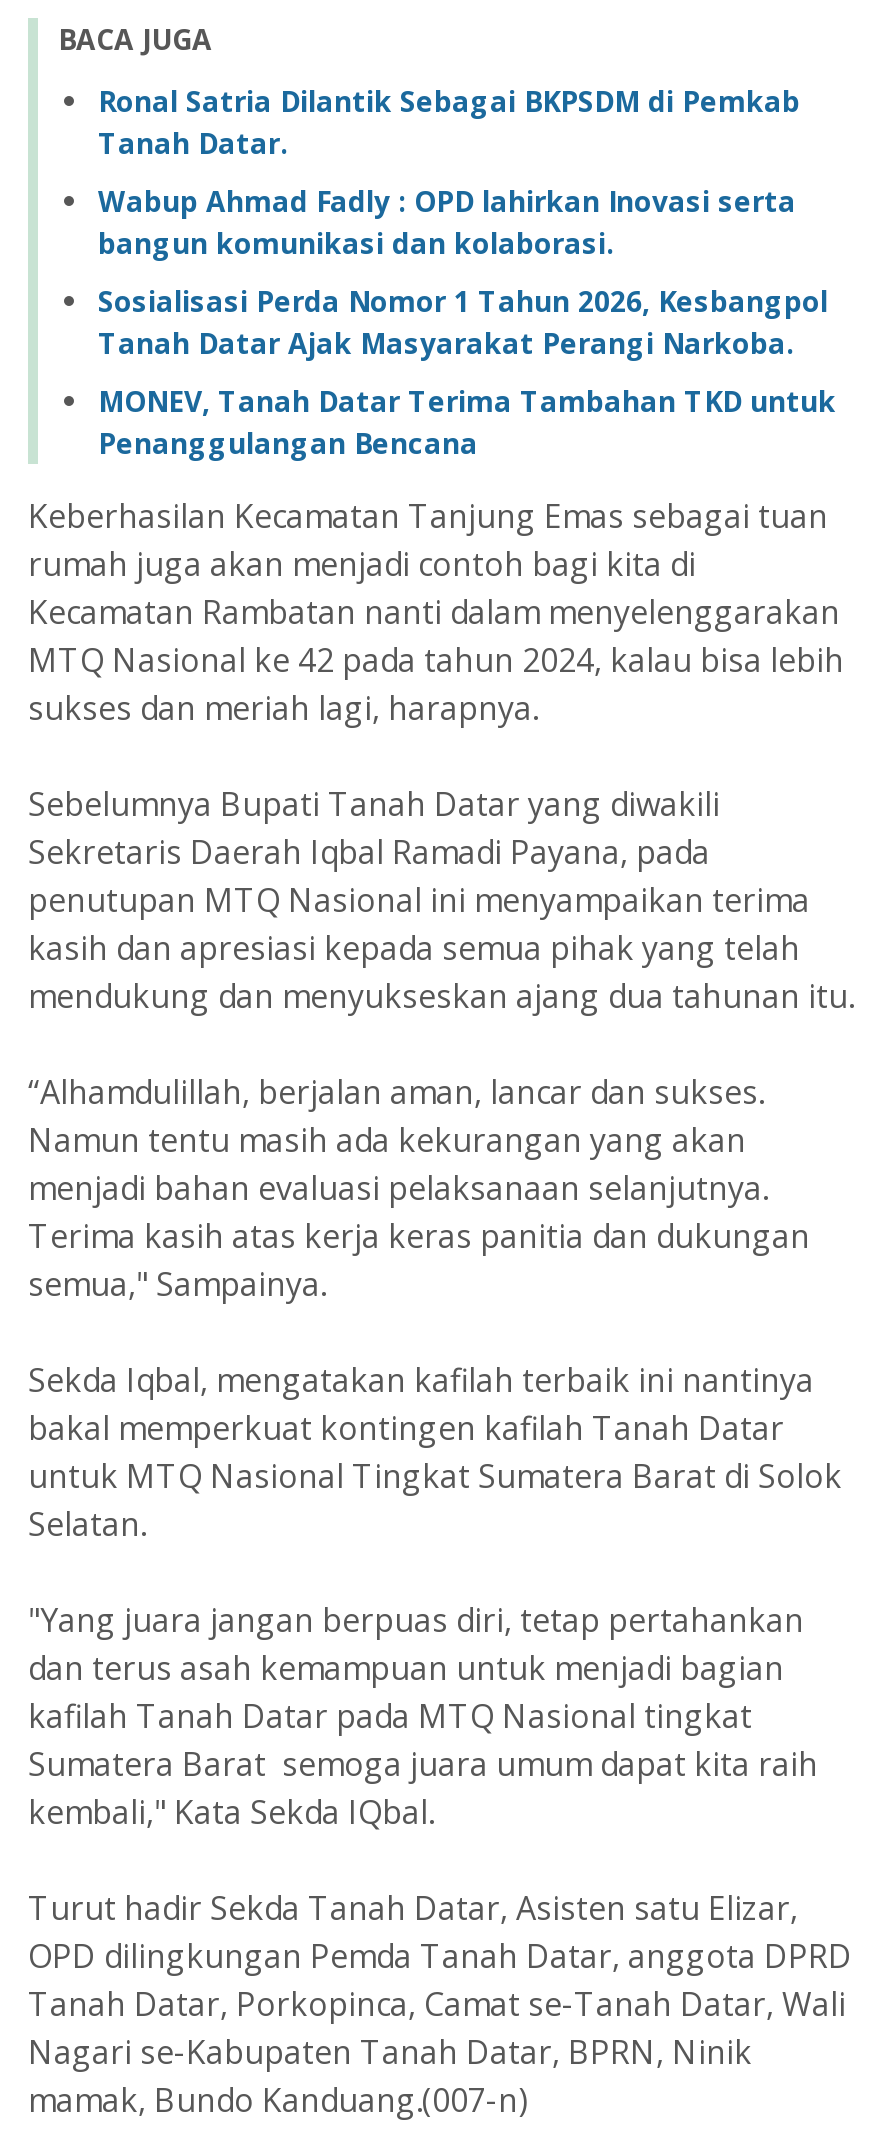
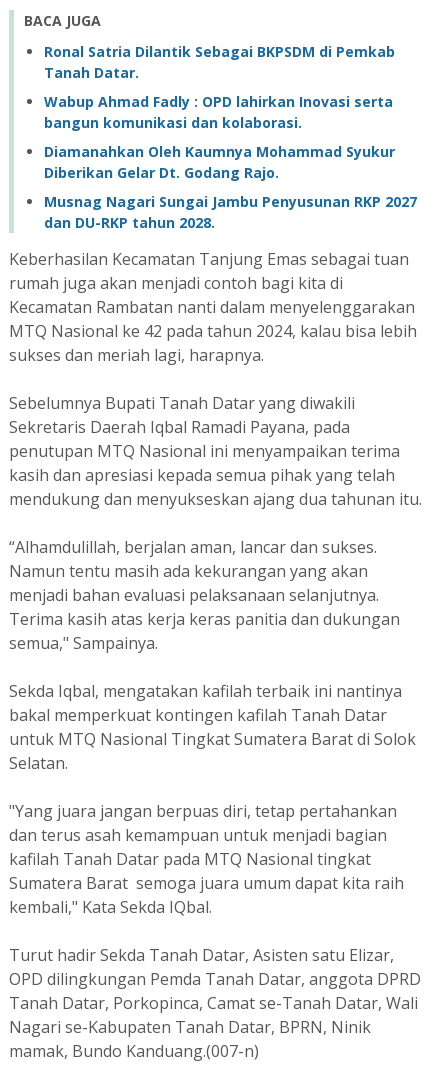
[98,281,828,361] Sosialisasi Perda Nomor 1 Tahun 2026, Kesbangpol | Tanah Datar Ajak Masyarakat Perangi Narkoba. -> [44,142,395,182] Diamanahkan Oleh Kaumnya Mohammad Syukur | Diberikan Gelar Dt. Godang Rajo.
[98,381,836,461] MONEV, Tanah Datar Terima Tambahan TKD untuk | Penanggulangan Bencana -> [44,192,417,232] Musnag Nagari Sungai Jambu Penyusunan RKP 2027 | dan DU-RKP tahun 2028.

